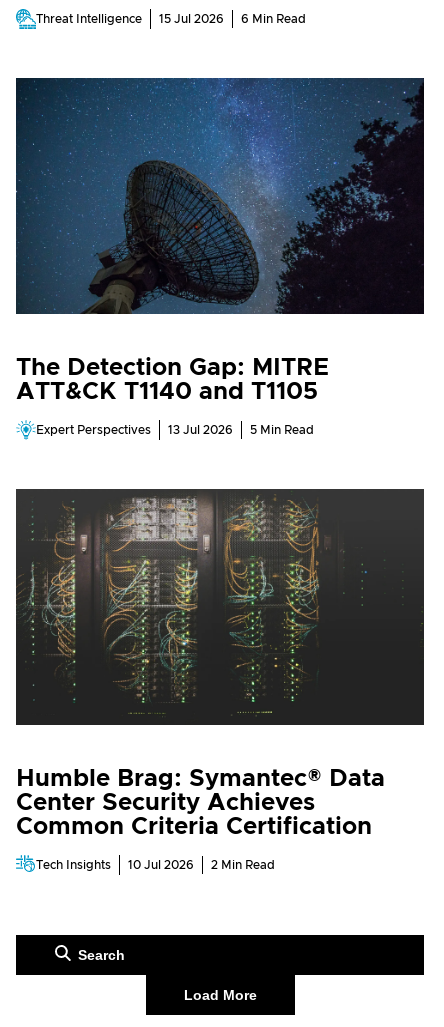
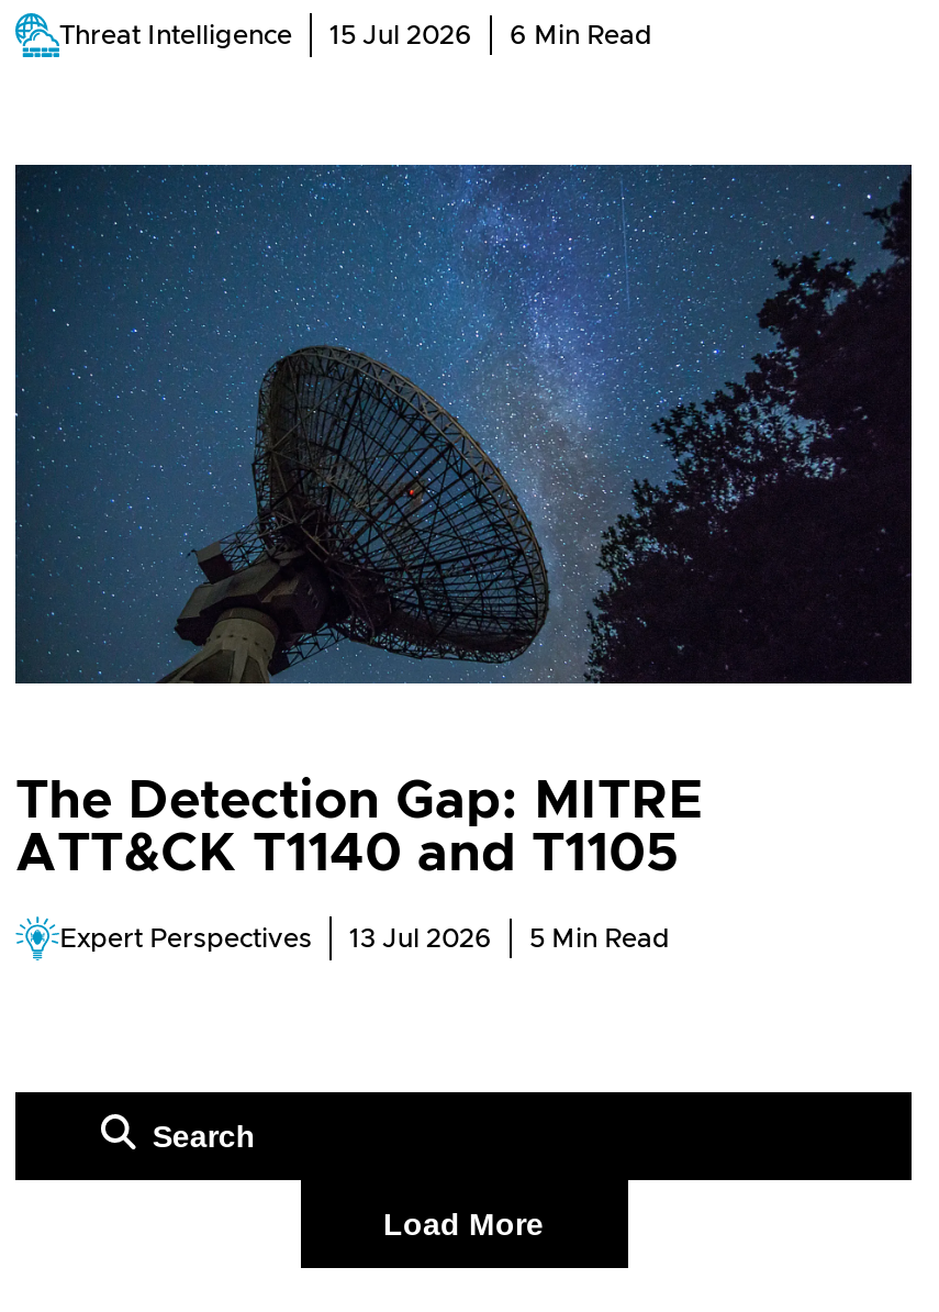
[15,488,425,726] [image] -> none
[16,767,385,871] Humble Brag: Symantec® Data | Center Security Achieves | Common Criteria Certification | Tech Insights | 10 Jul 2026 | 2 Min Read -> none

